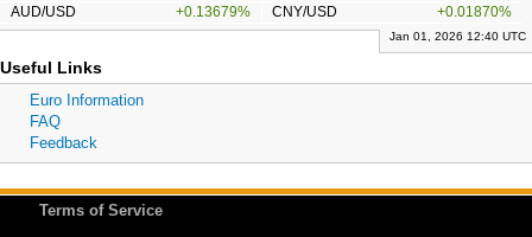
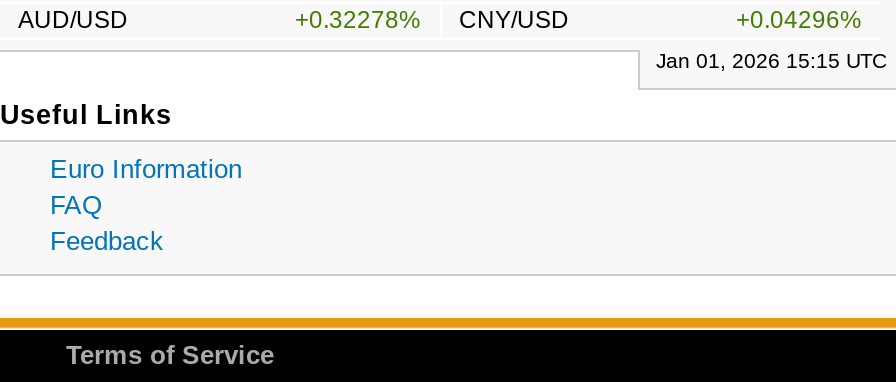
[175,4,338,20] +0.13679% CNY/USD -> [295,6,569,34] +0.32278% CNY/USD
[437,4,512,20] +0.01870% -> [736,6,862,34] +0.04296%
[389,30,526,43] Jan 01, 2026 12:40 UTC -> [656,50,886,72] Jan 01, 2026 15:15 UTC

